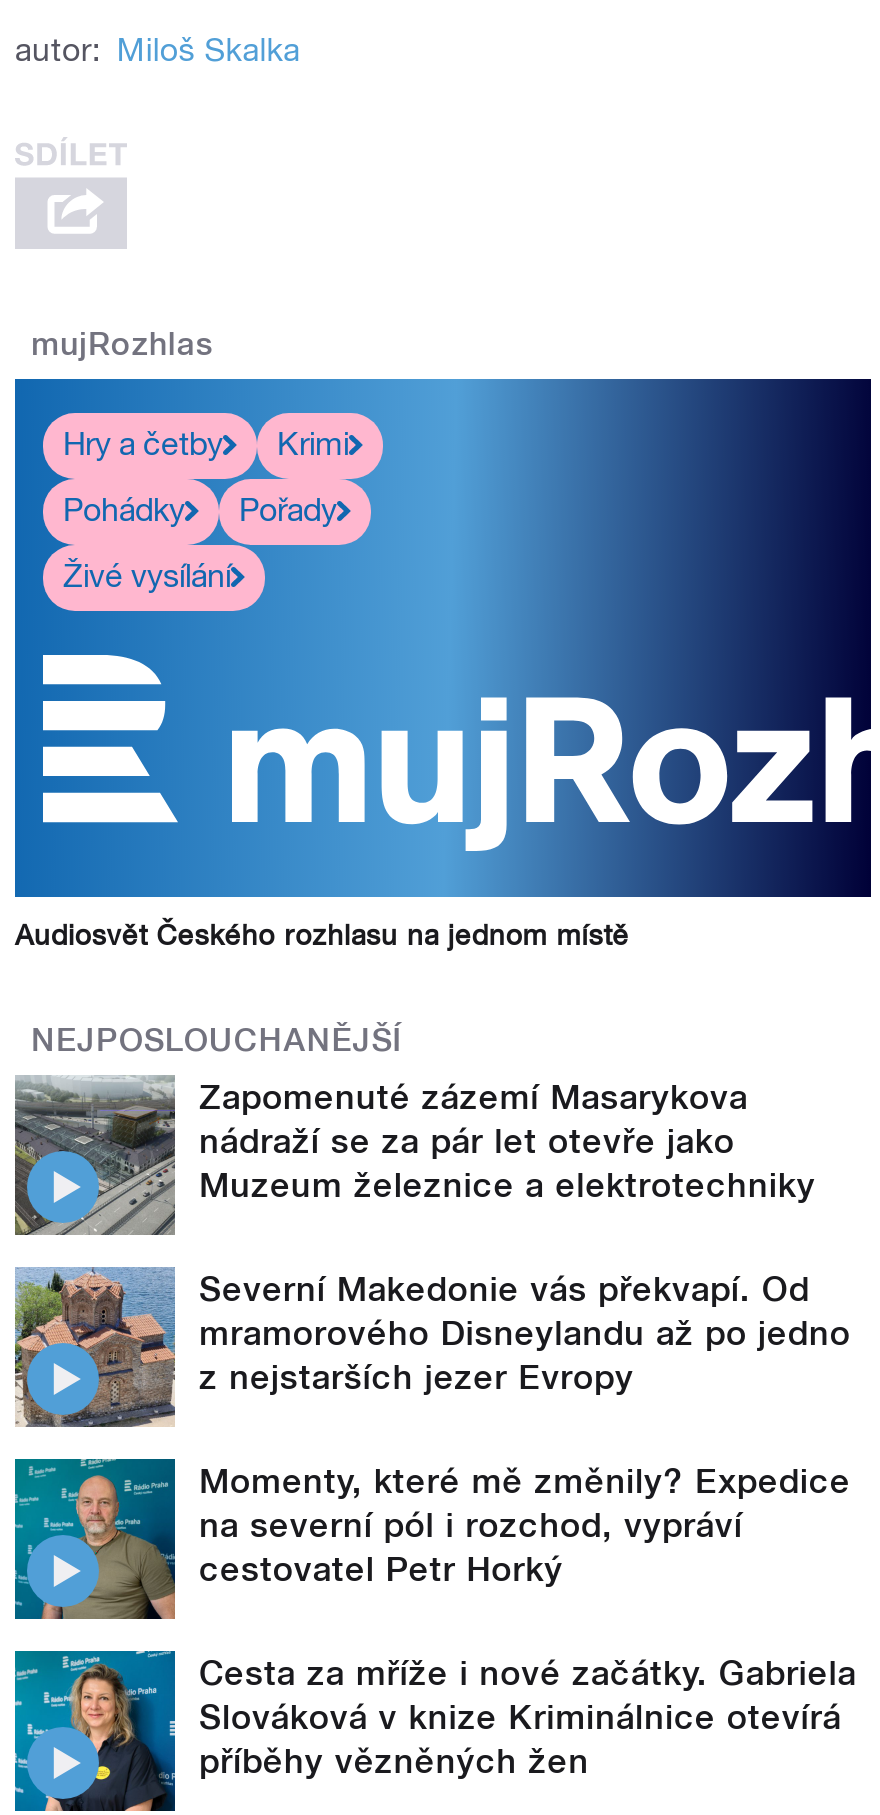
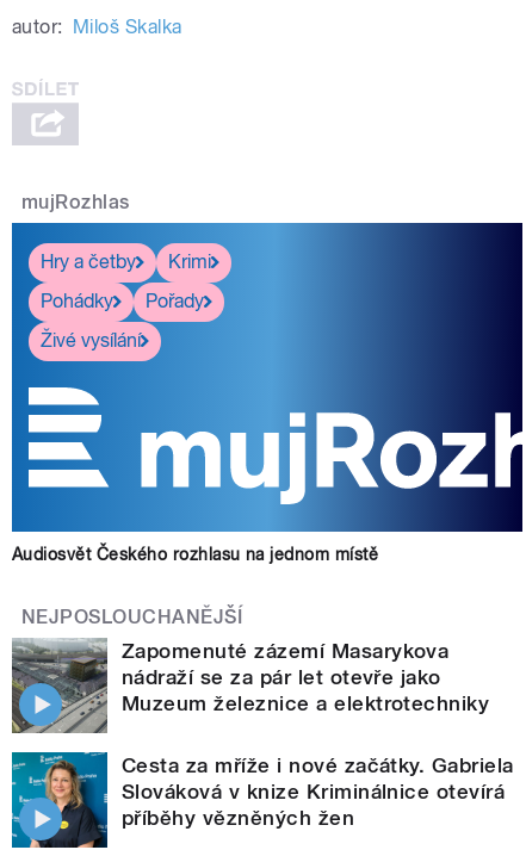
[13,1267,851,1589] [image] | Severní Makedonie vás překvapí. Od | mramorového Disneylandu až po jedno | z nejstarších jezer Evropy | Momenty, které mě změnily? Expedice | na severní pól i rozchod, vypráví | cestovatel Petr Horký -> none
[13,1457,175,1621] [image] -> none

